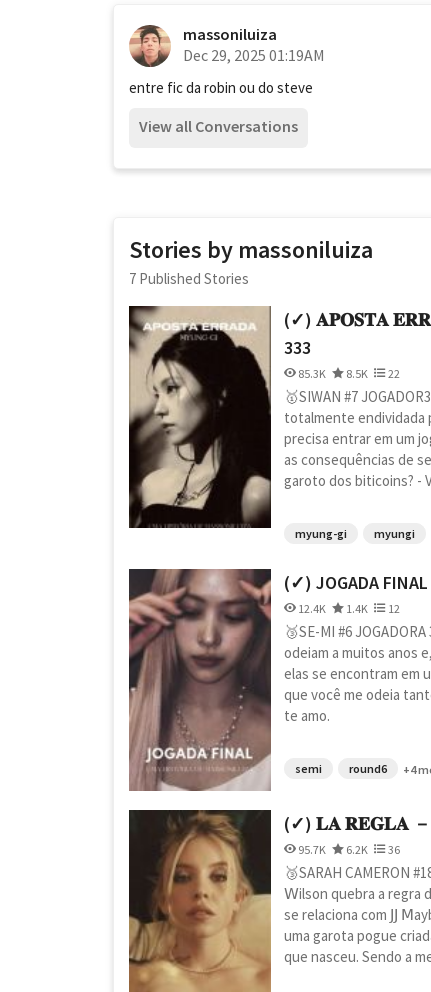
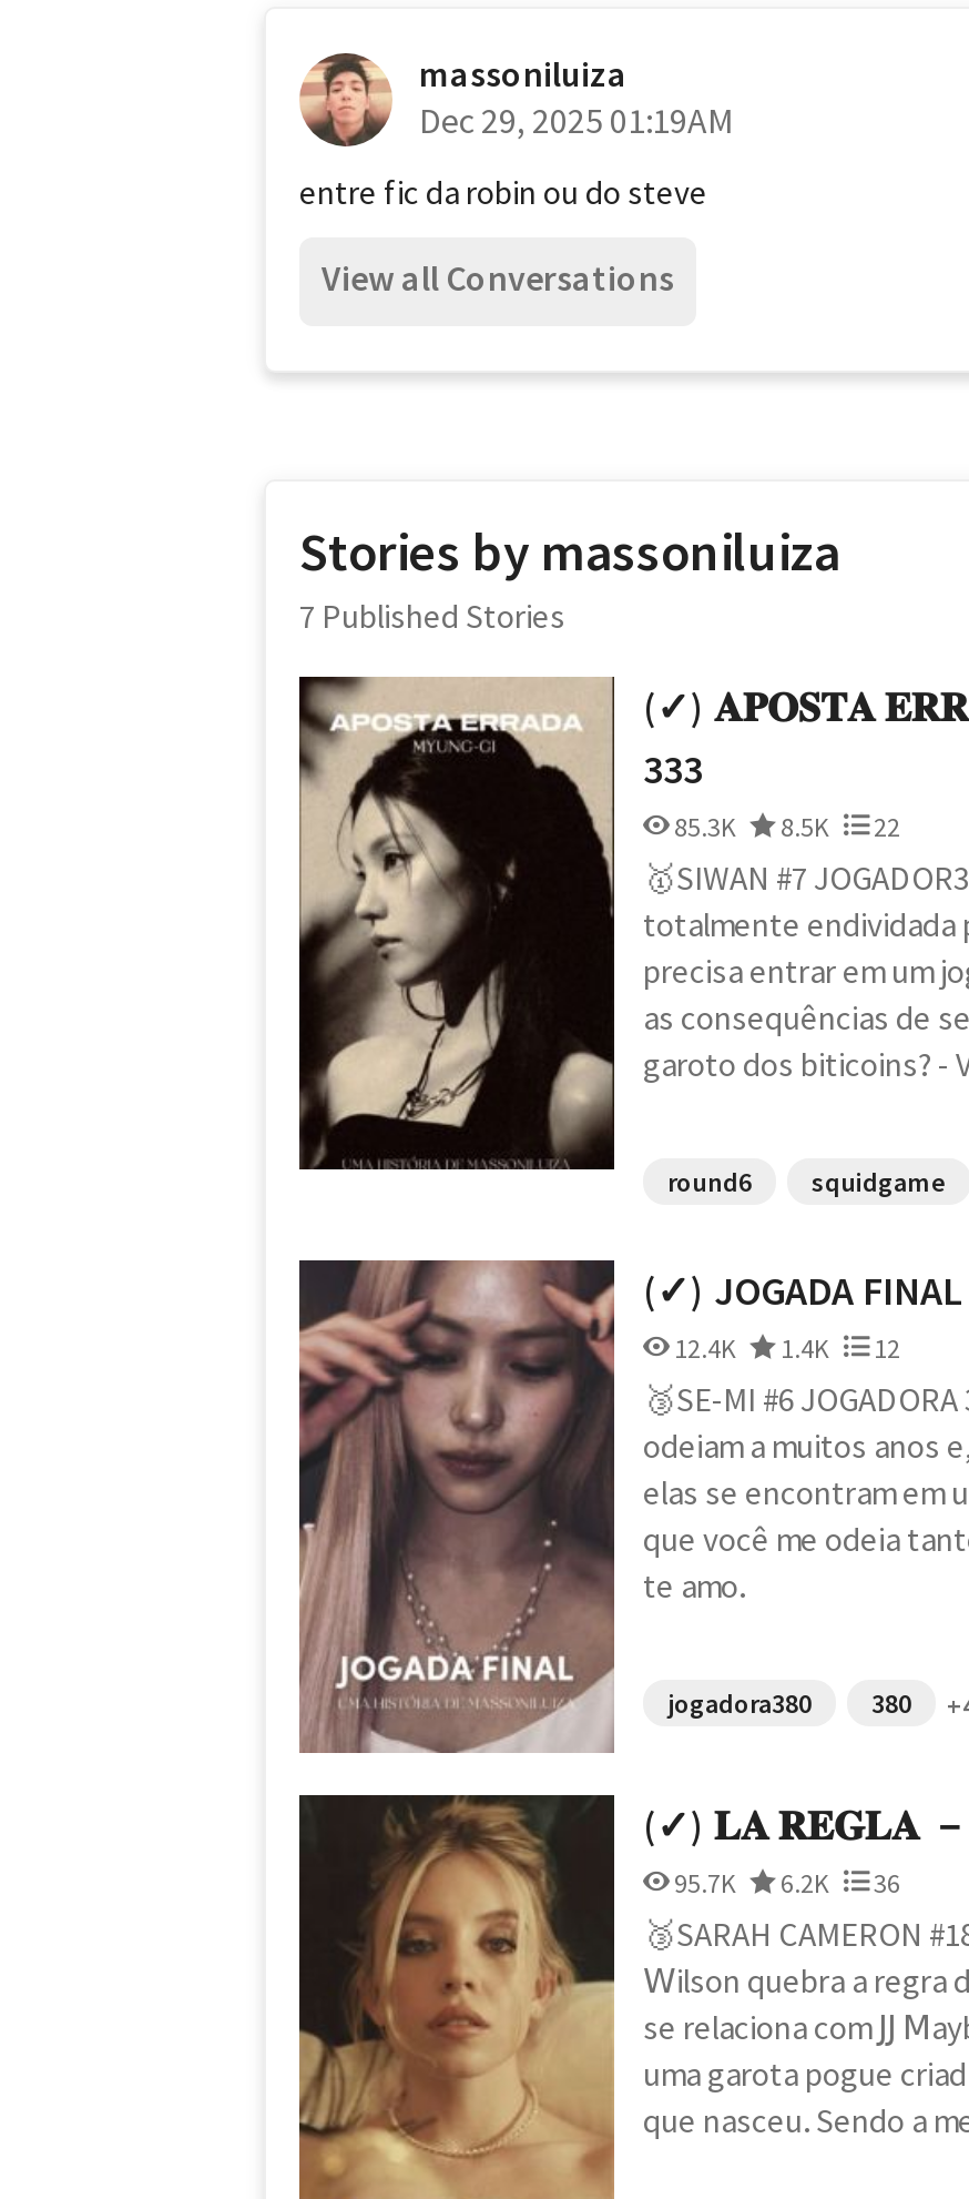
[295,526,415,541] myung-gi | myungi -> [667,1165,947,1198] round6 | squidgame
[295,761,387,776] semi | round6 -> [667,1686,911,1720] jogadora380 | 380

